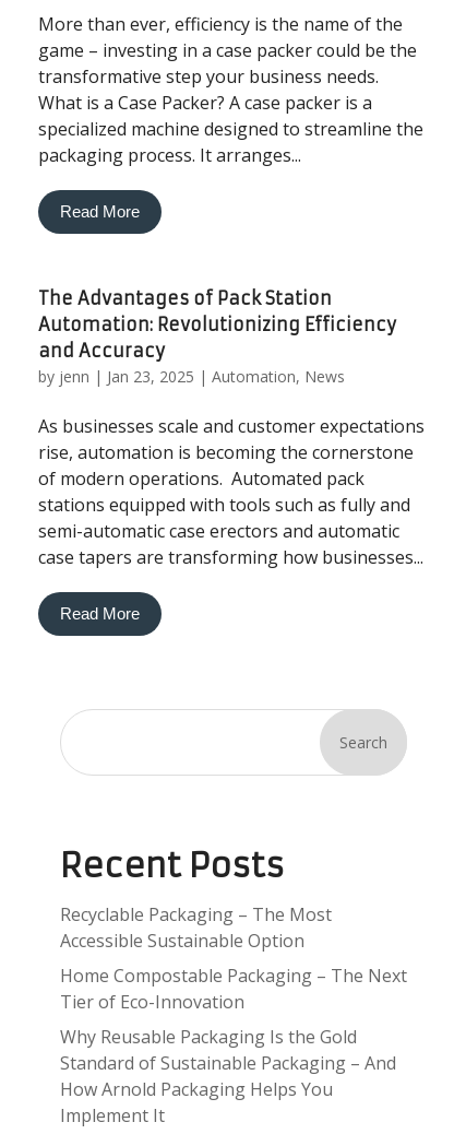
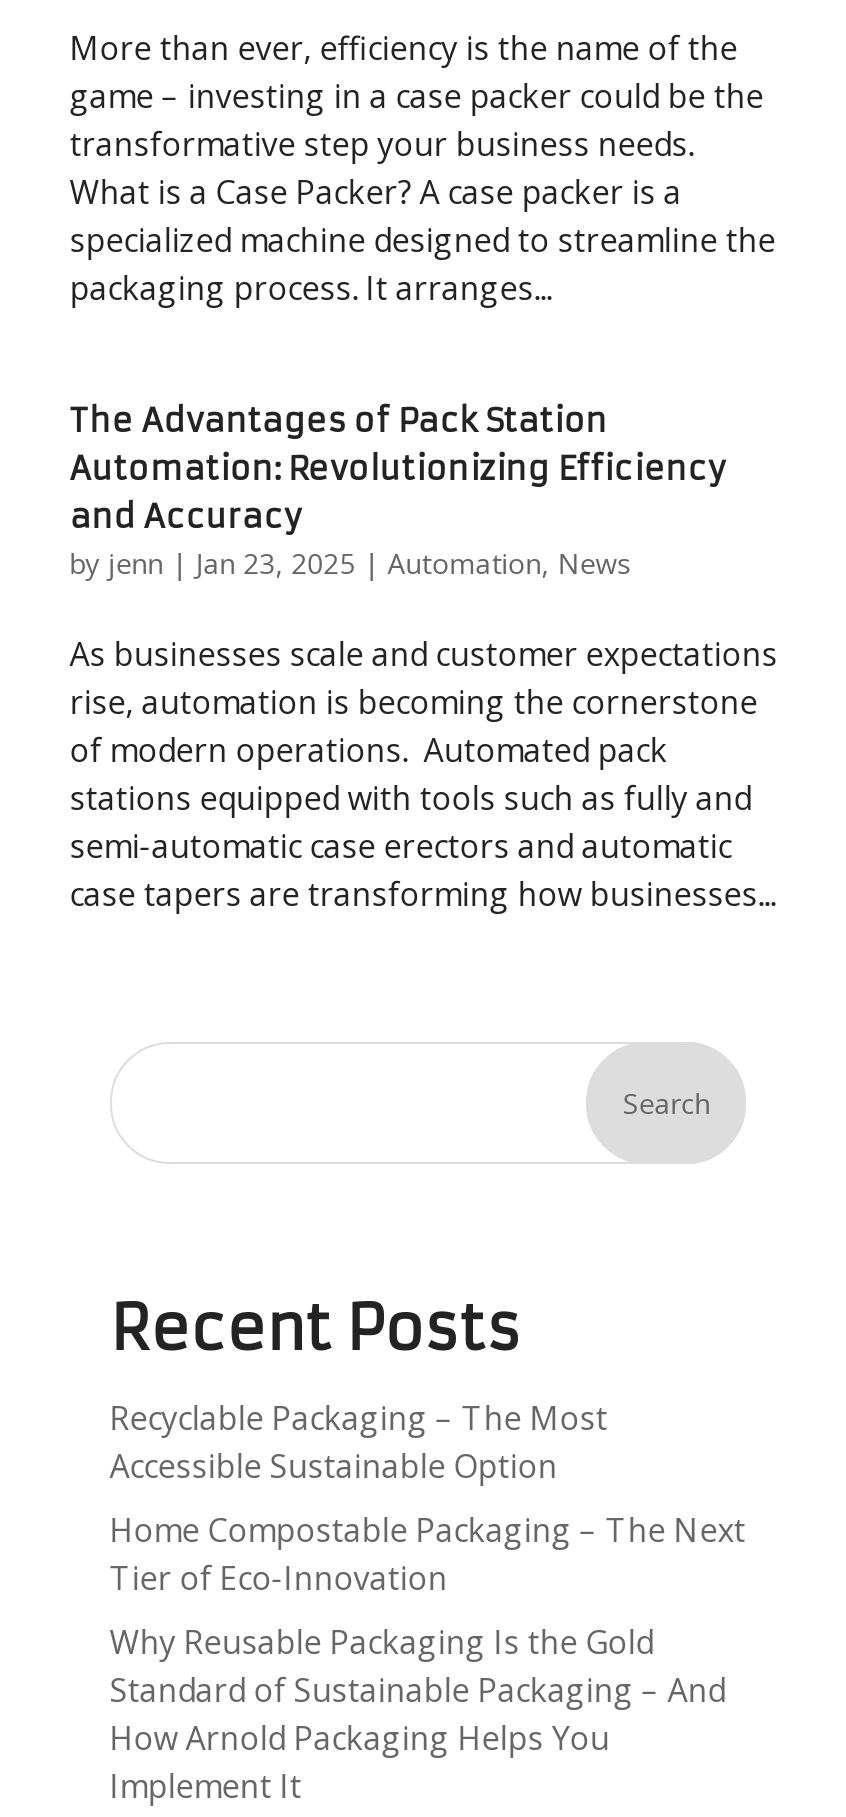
[60,202,139,221] Read More -> none
[60,604,139,623] Read More -> none

